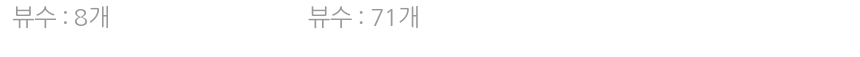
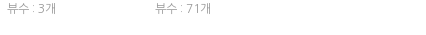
[12,7,110,31] 뷰수 : 8개 -> [7,3,56,15] 뷰수 : 3개

